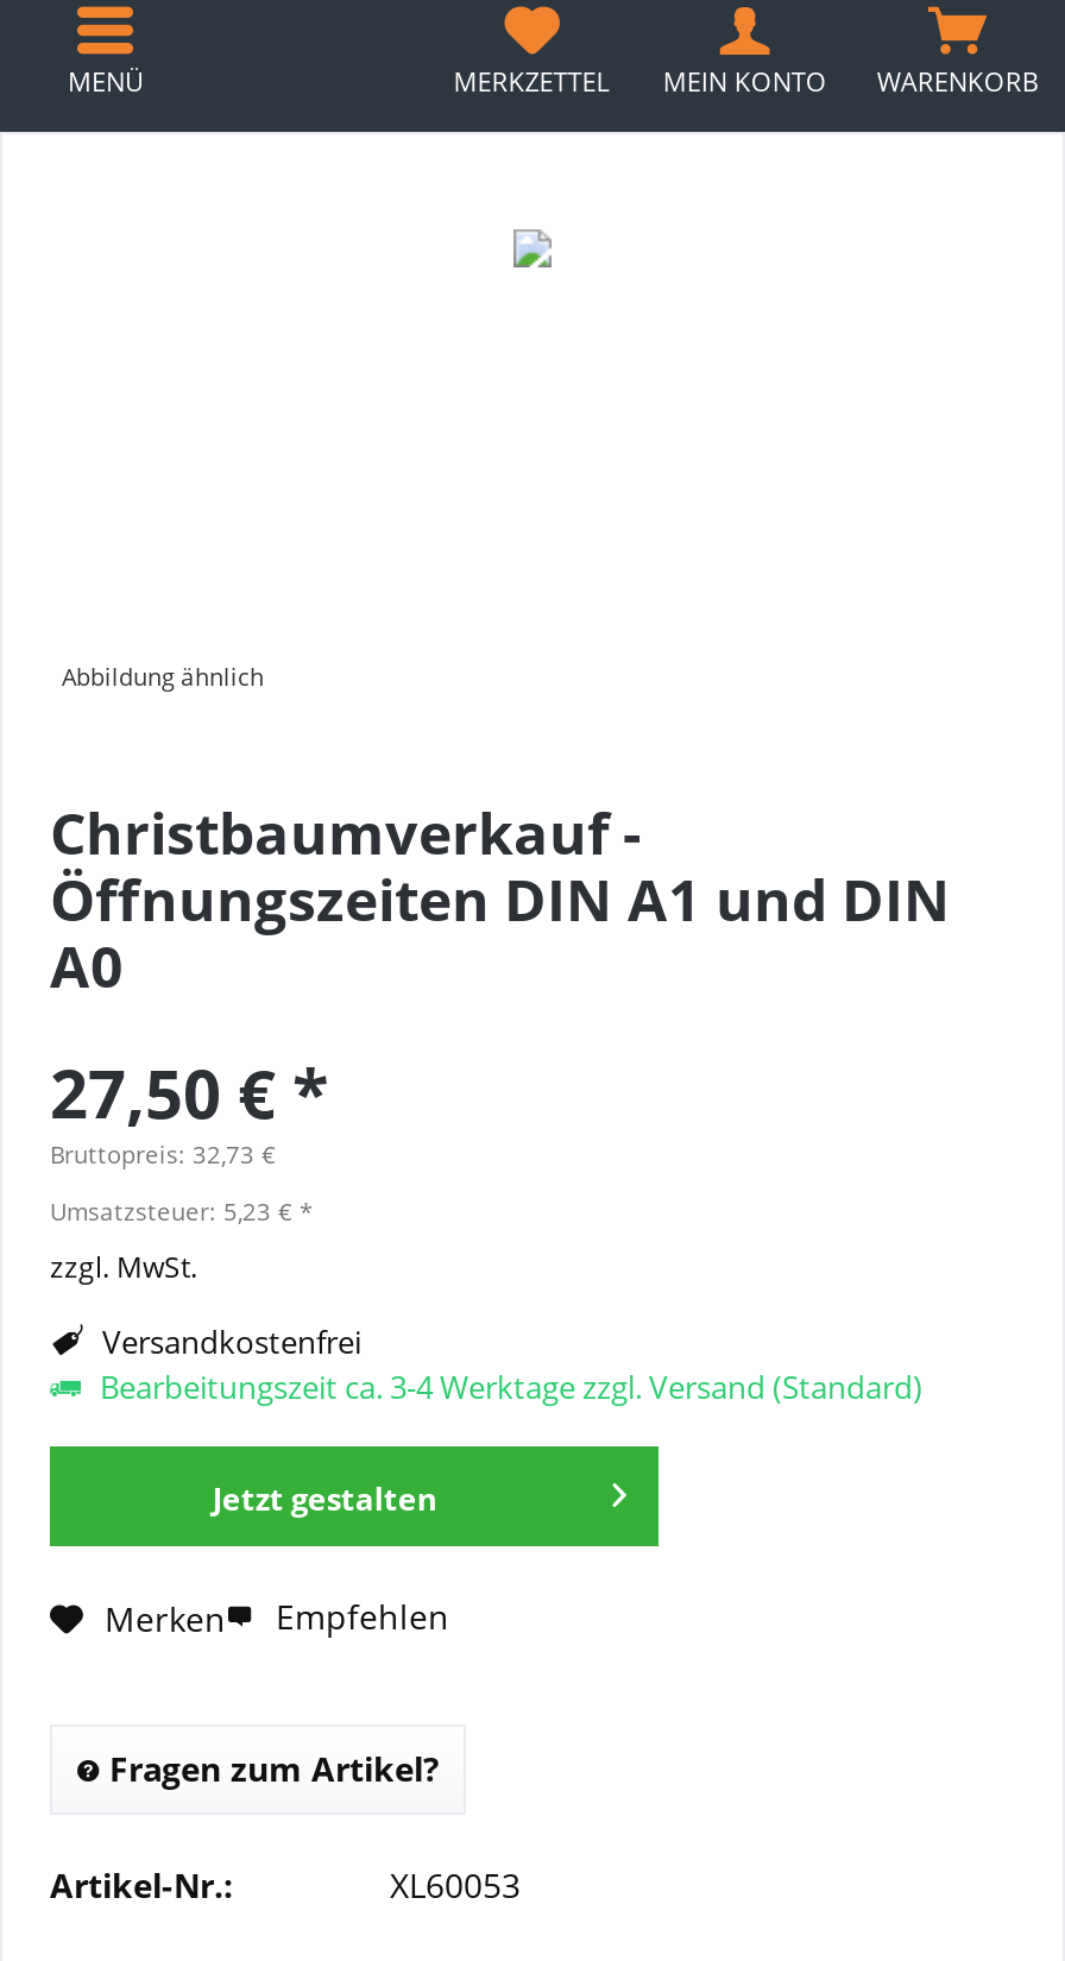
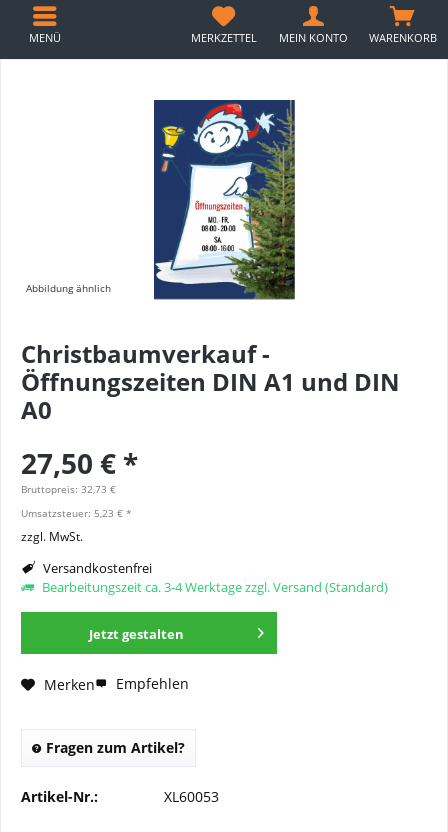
none -> [153,99,296,301] [image]

